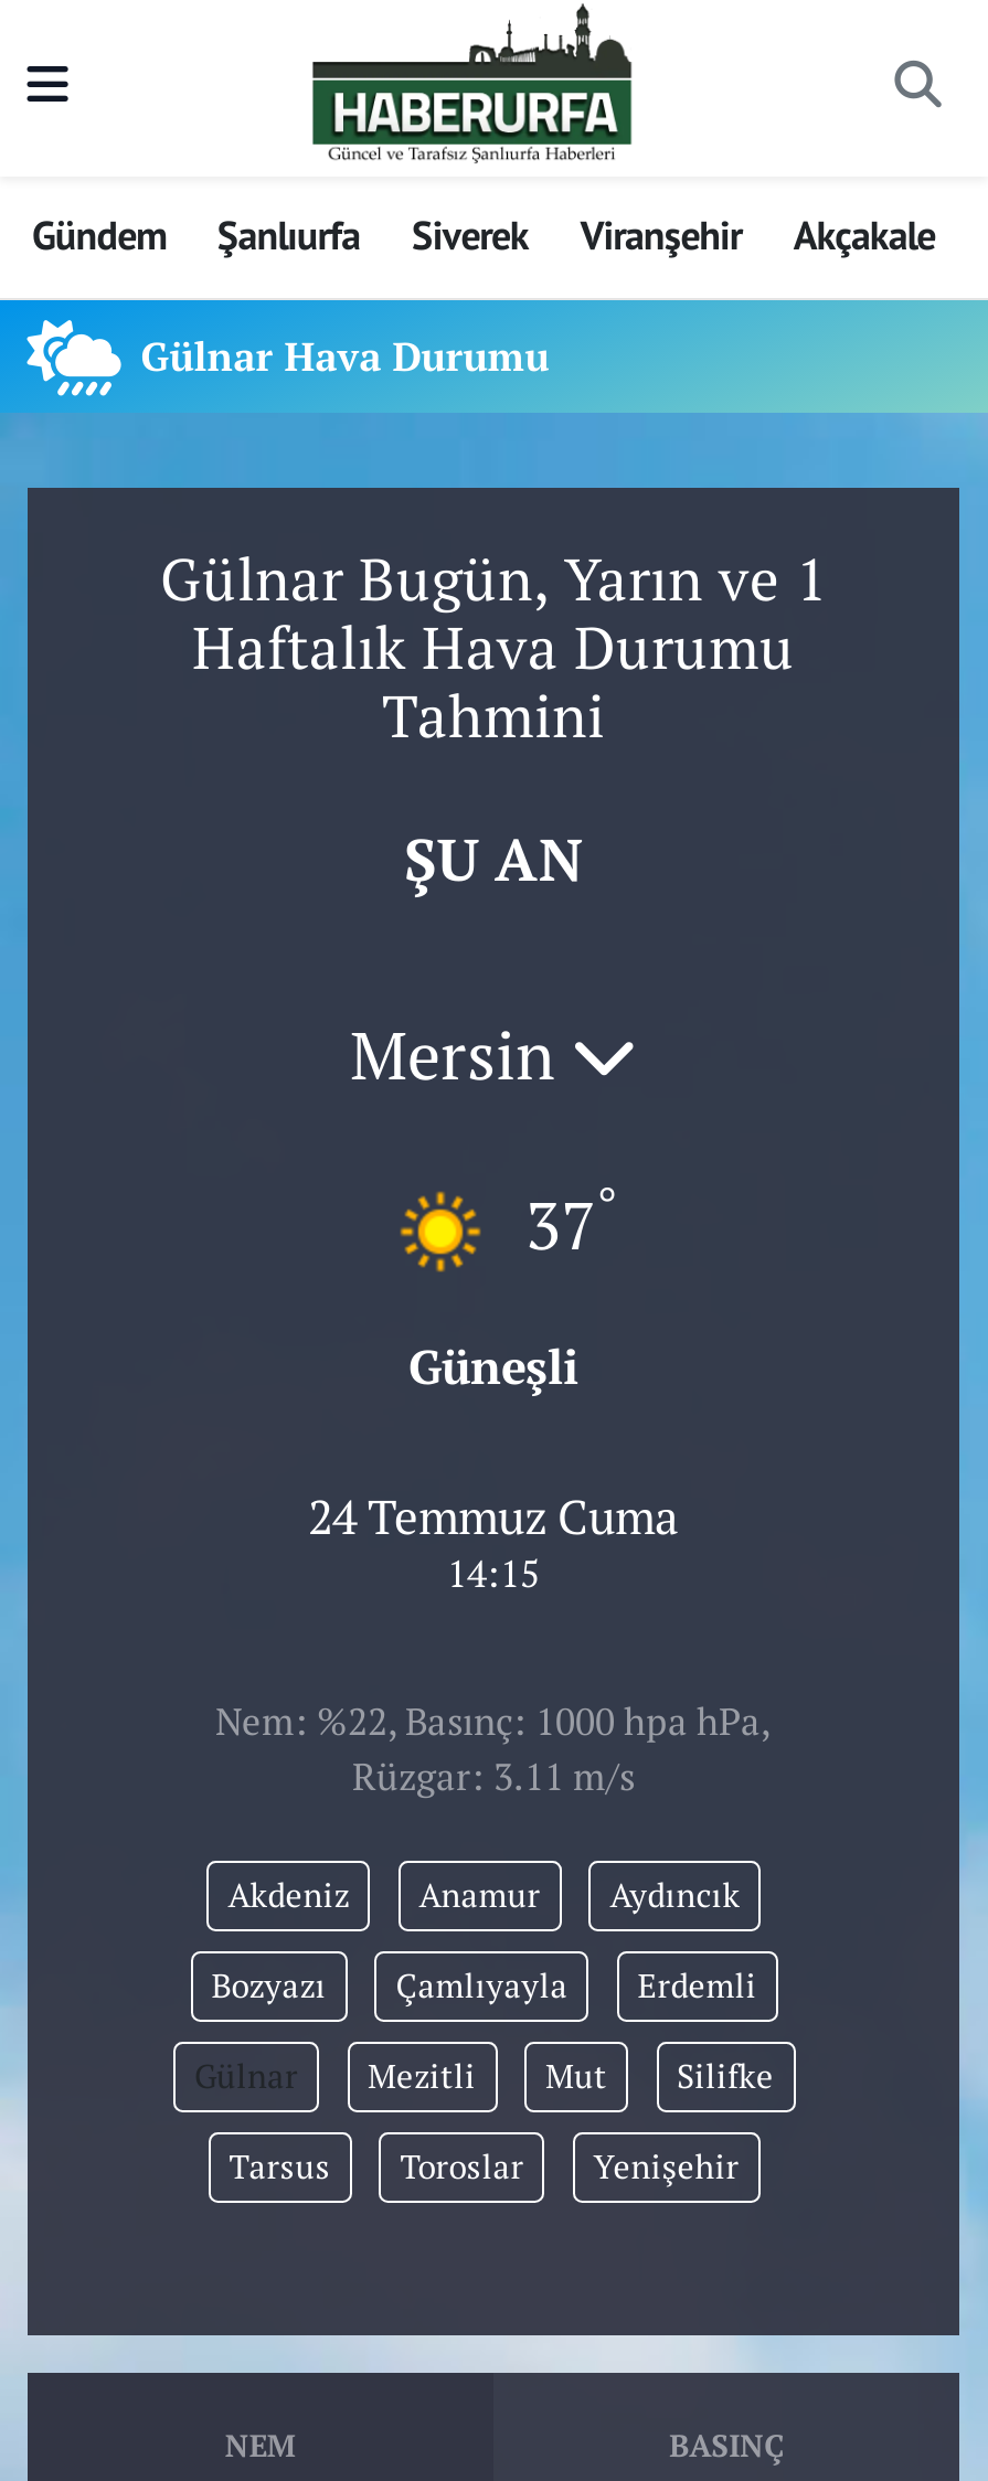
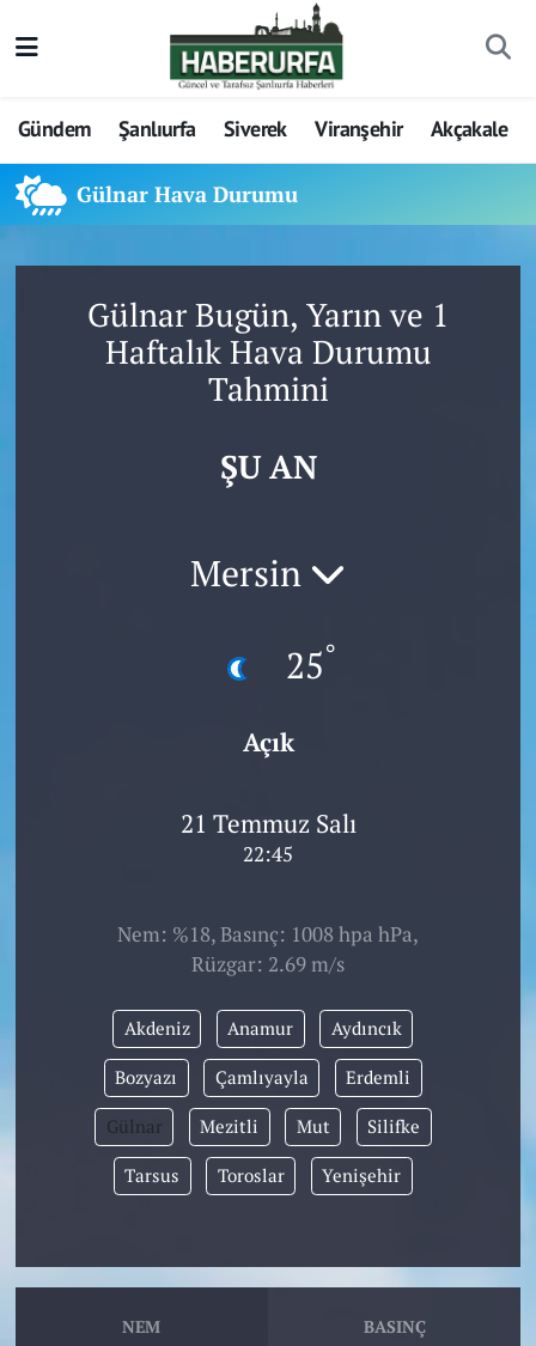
[399,1173,618,1274] [image] | 37° -> [219,637,336,689] [image] | 25°
[408,1336,578,1398] Güneşli -> [242,725,294,759] Açık
[308,1485,679,1597] 24 Temmuz Cuma | 14:15 -> [180,806,356,867] 21 Temmuz Salı | 22:45
[215,1696,772,1802] Nem: %22, Basınç: 1000 hpa hPa, | Rüzgar: 3.11 m/s -> [117,920,419,978] Nem: %18, Basınç: 1008 hpa hPa, | Rüzgar: 2.69 m/s

